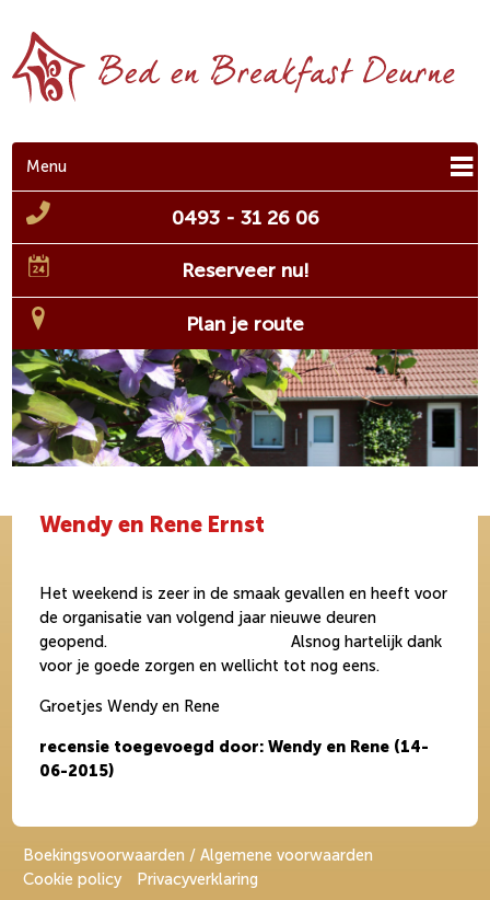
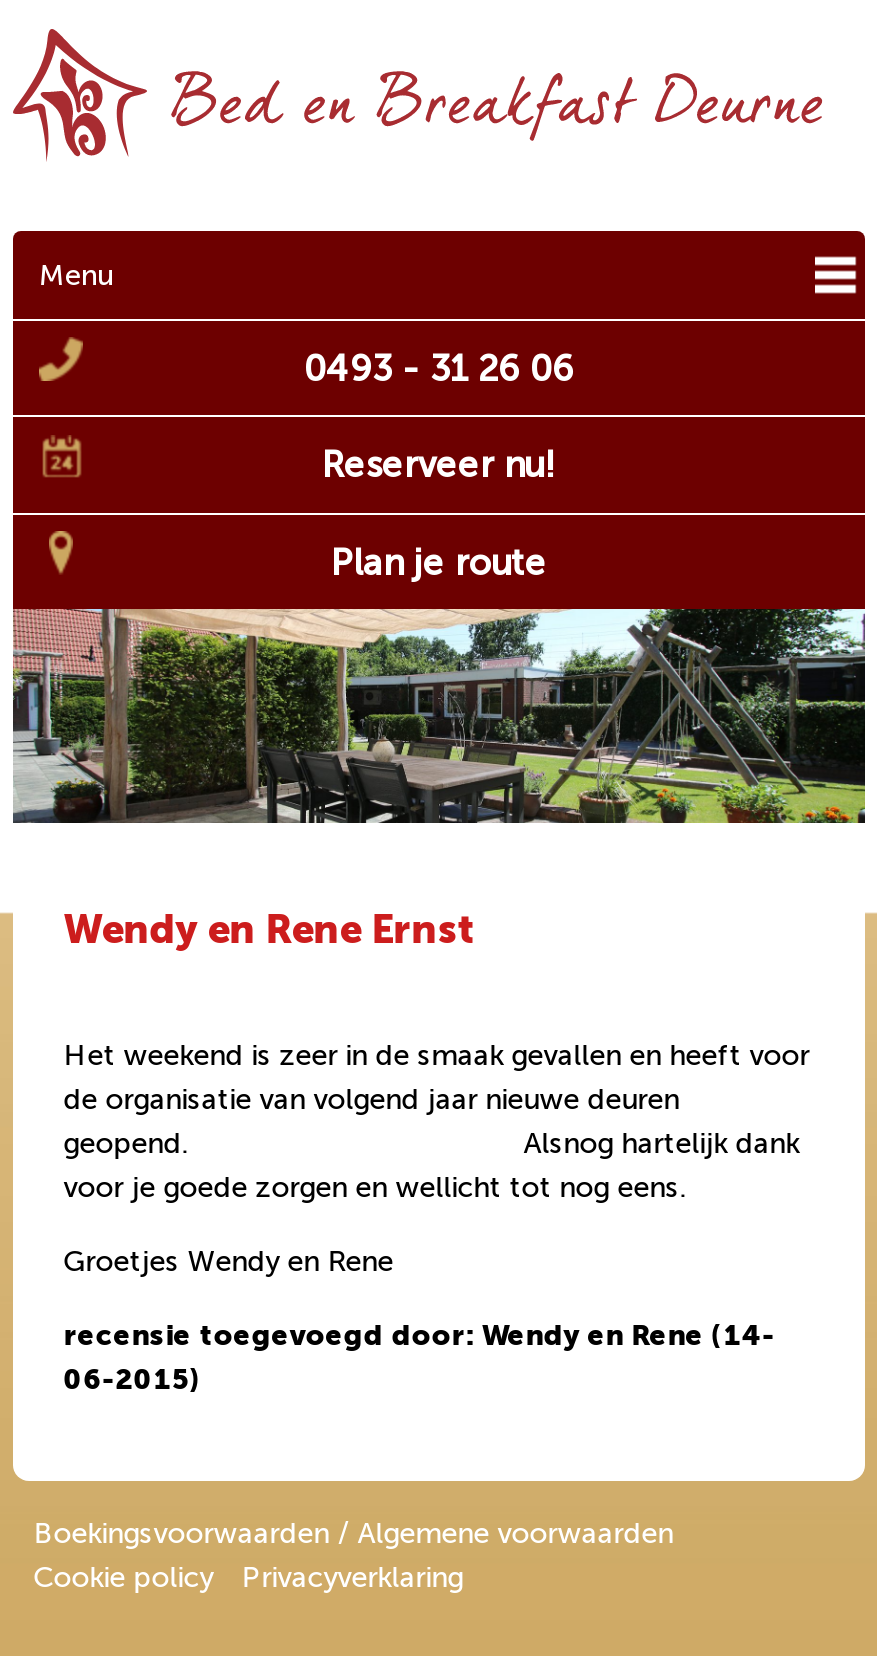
[11,348,479,468] [image] -> [11,607,867,825] [image]

